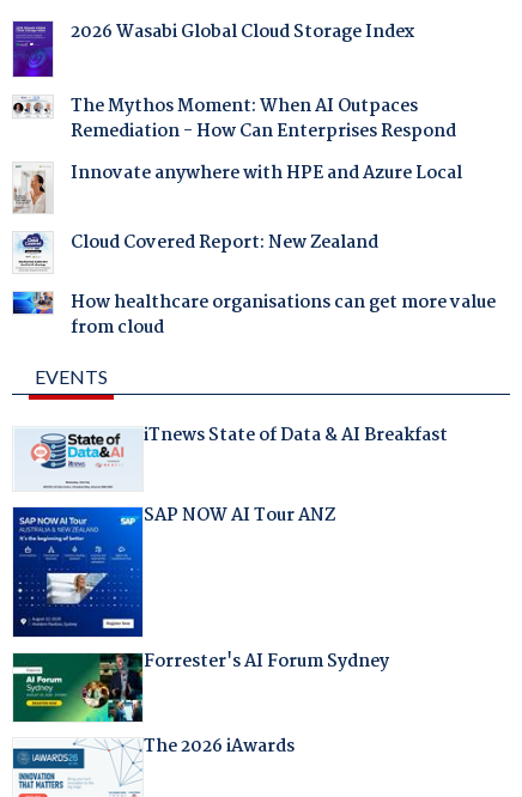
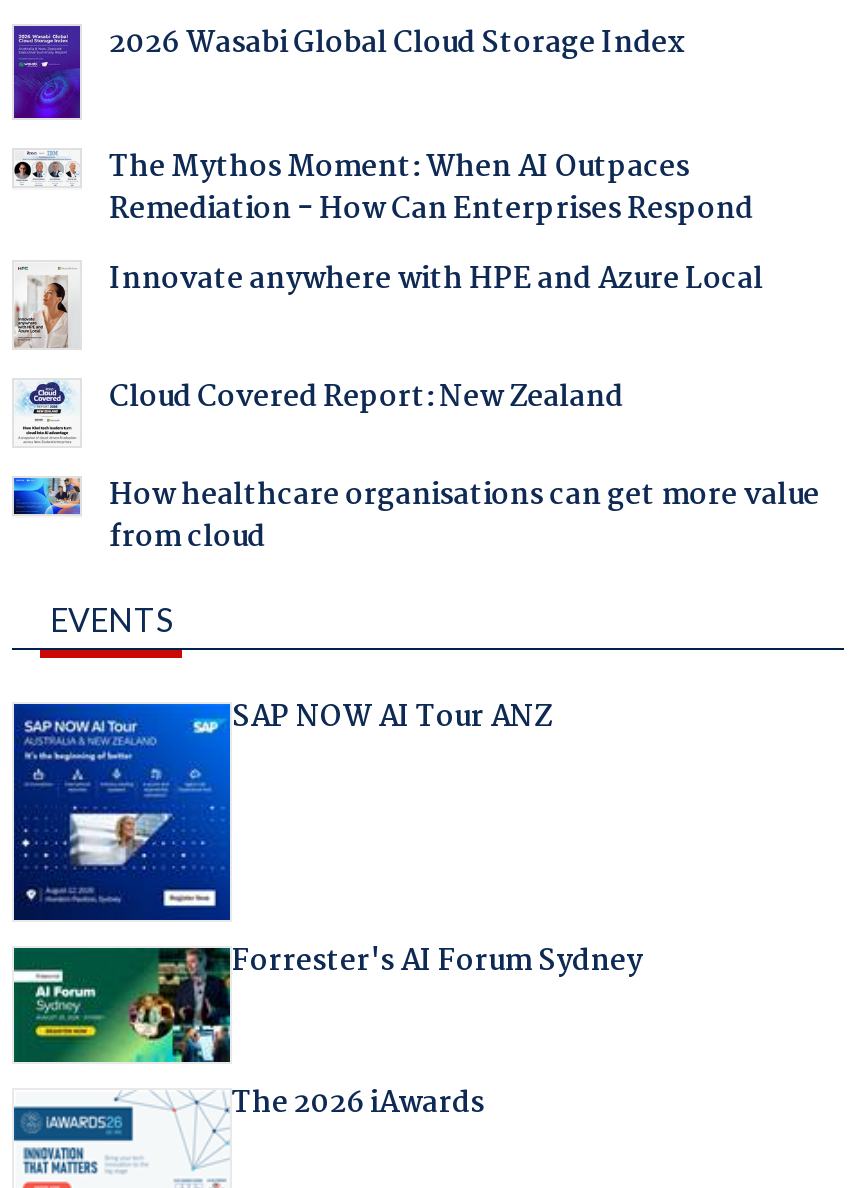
[16,421,448,489] [image] | iTnews State of Data & AI Breakfast -> none

